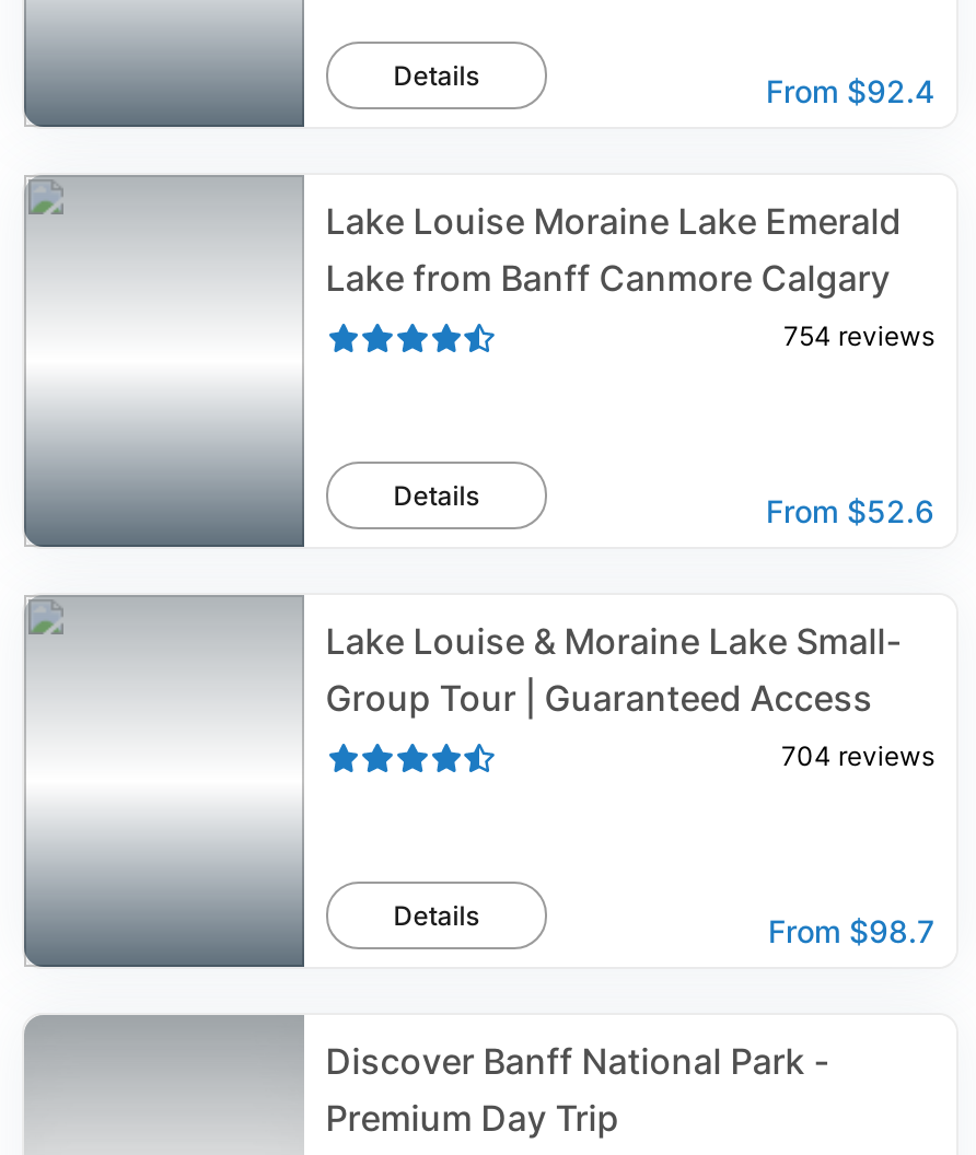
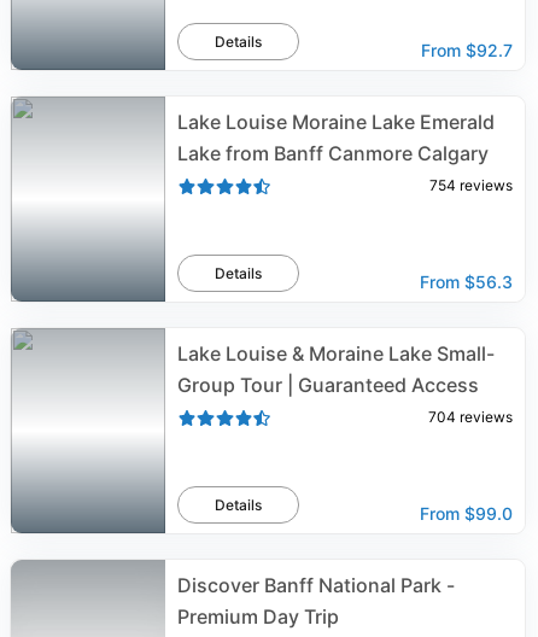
[766,72,934,109] From $92.4 -> [421,40,513,60] From $92.7
[766,492,934,529] From $52.6 -> [420,271,513,292] From $56.3
[768,912,934,949] From $98.7 -> [420,503,513,524] From $99.0

